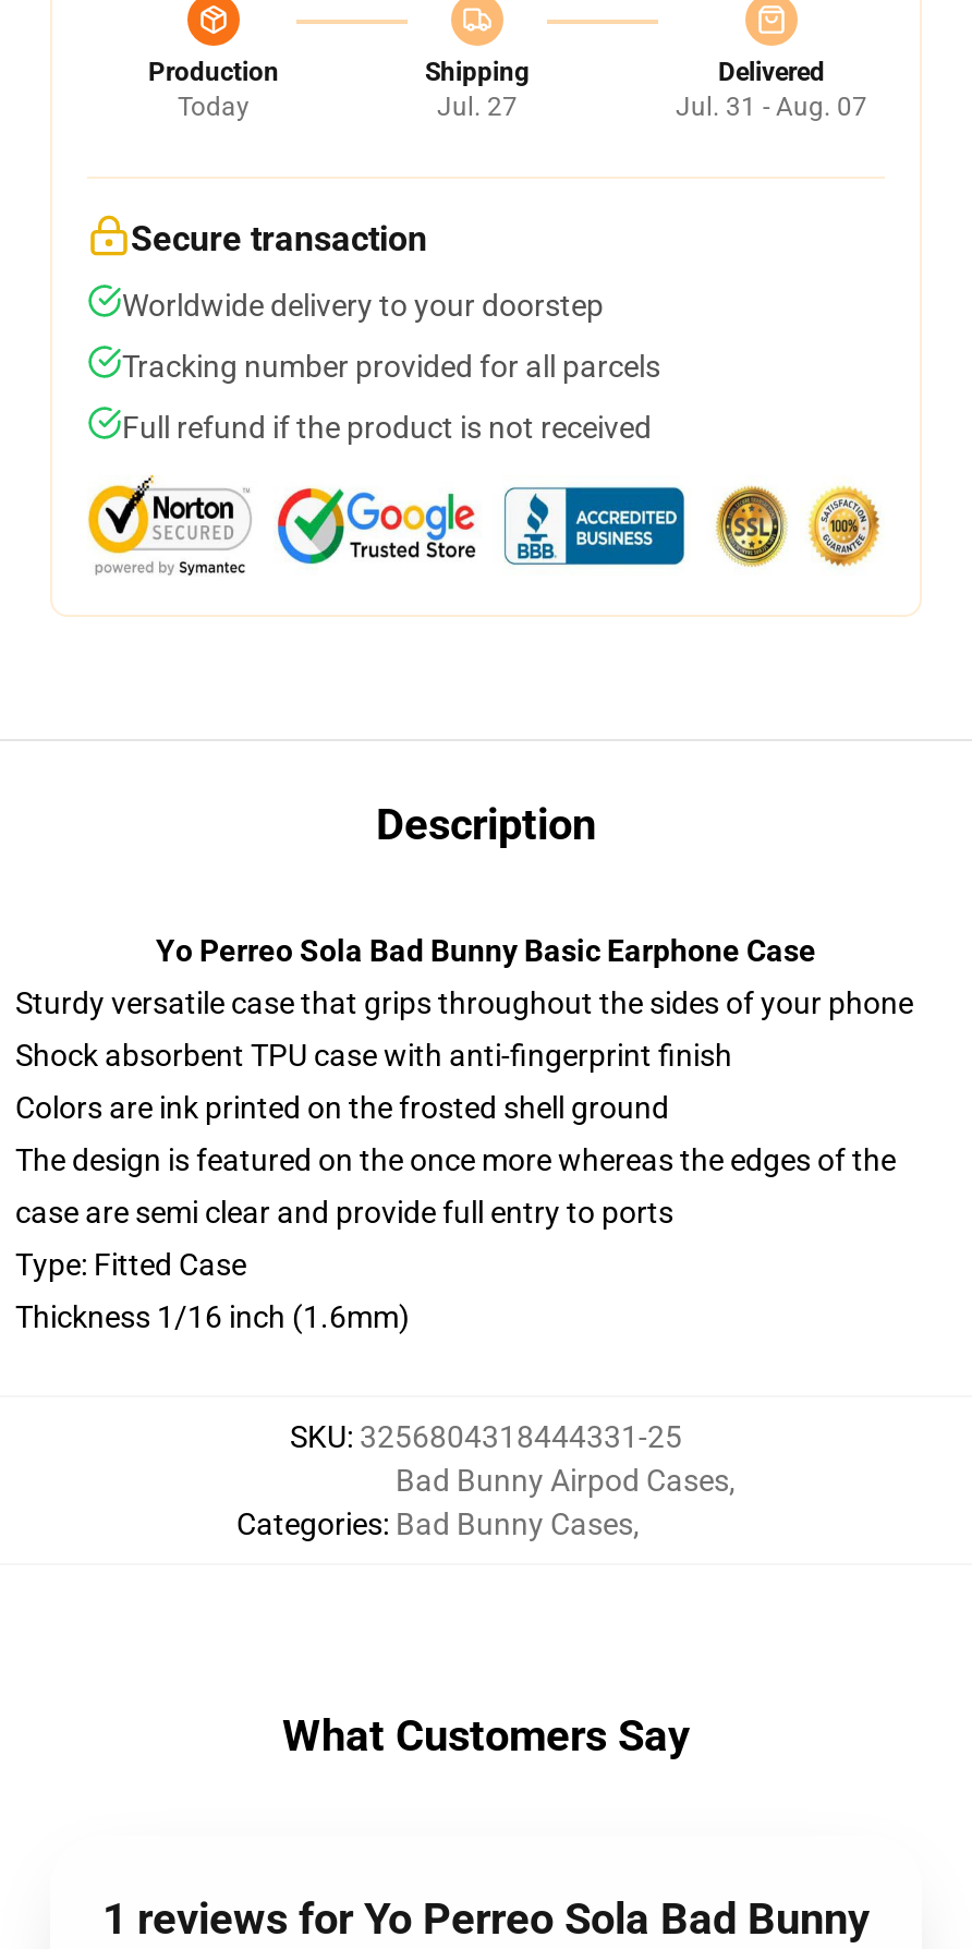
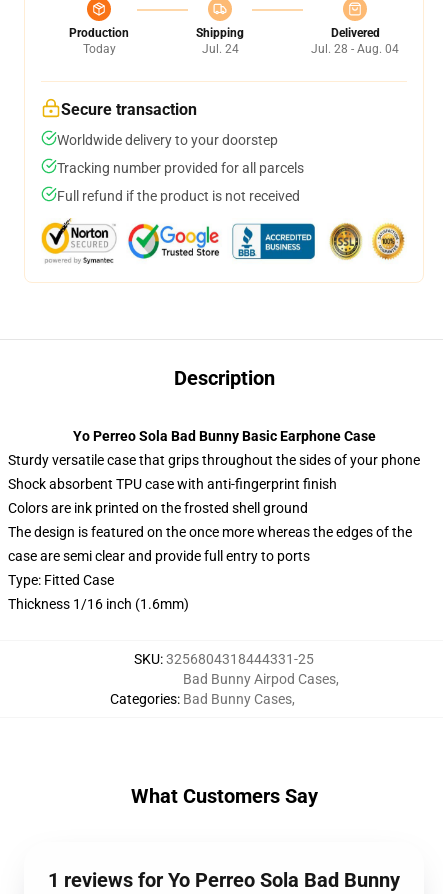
[437,92,518,122] Jul. 27 -> [201,42,238,56] Jul. 24
[676,92,867,122] Jul. 31 - Aug. 07 -> [311,42,399,56] Jul. 28 - Aug. 04

